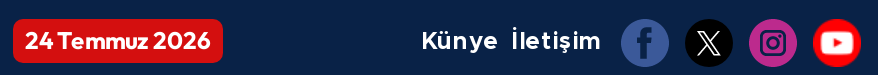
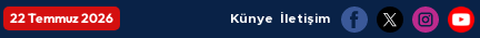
[25,25,211,55] 24 Temmuz 2026 -> [10,10,113,26] 22 Temmuz 2026

